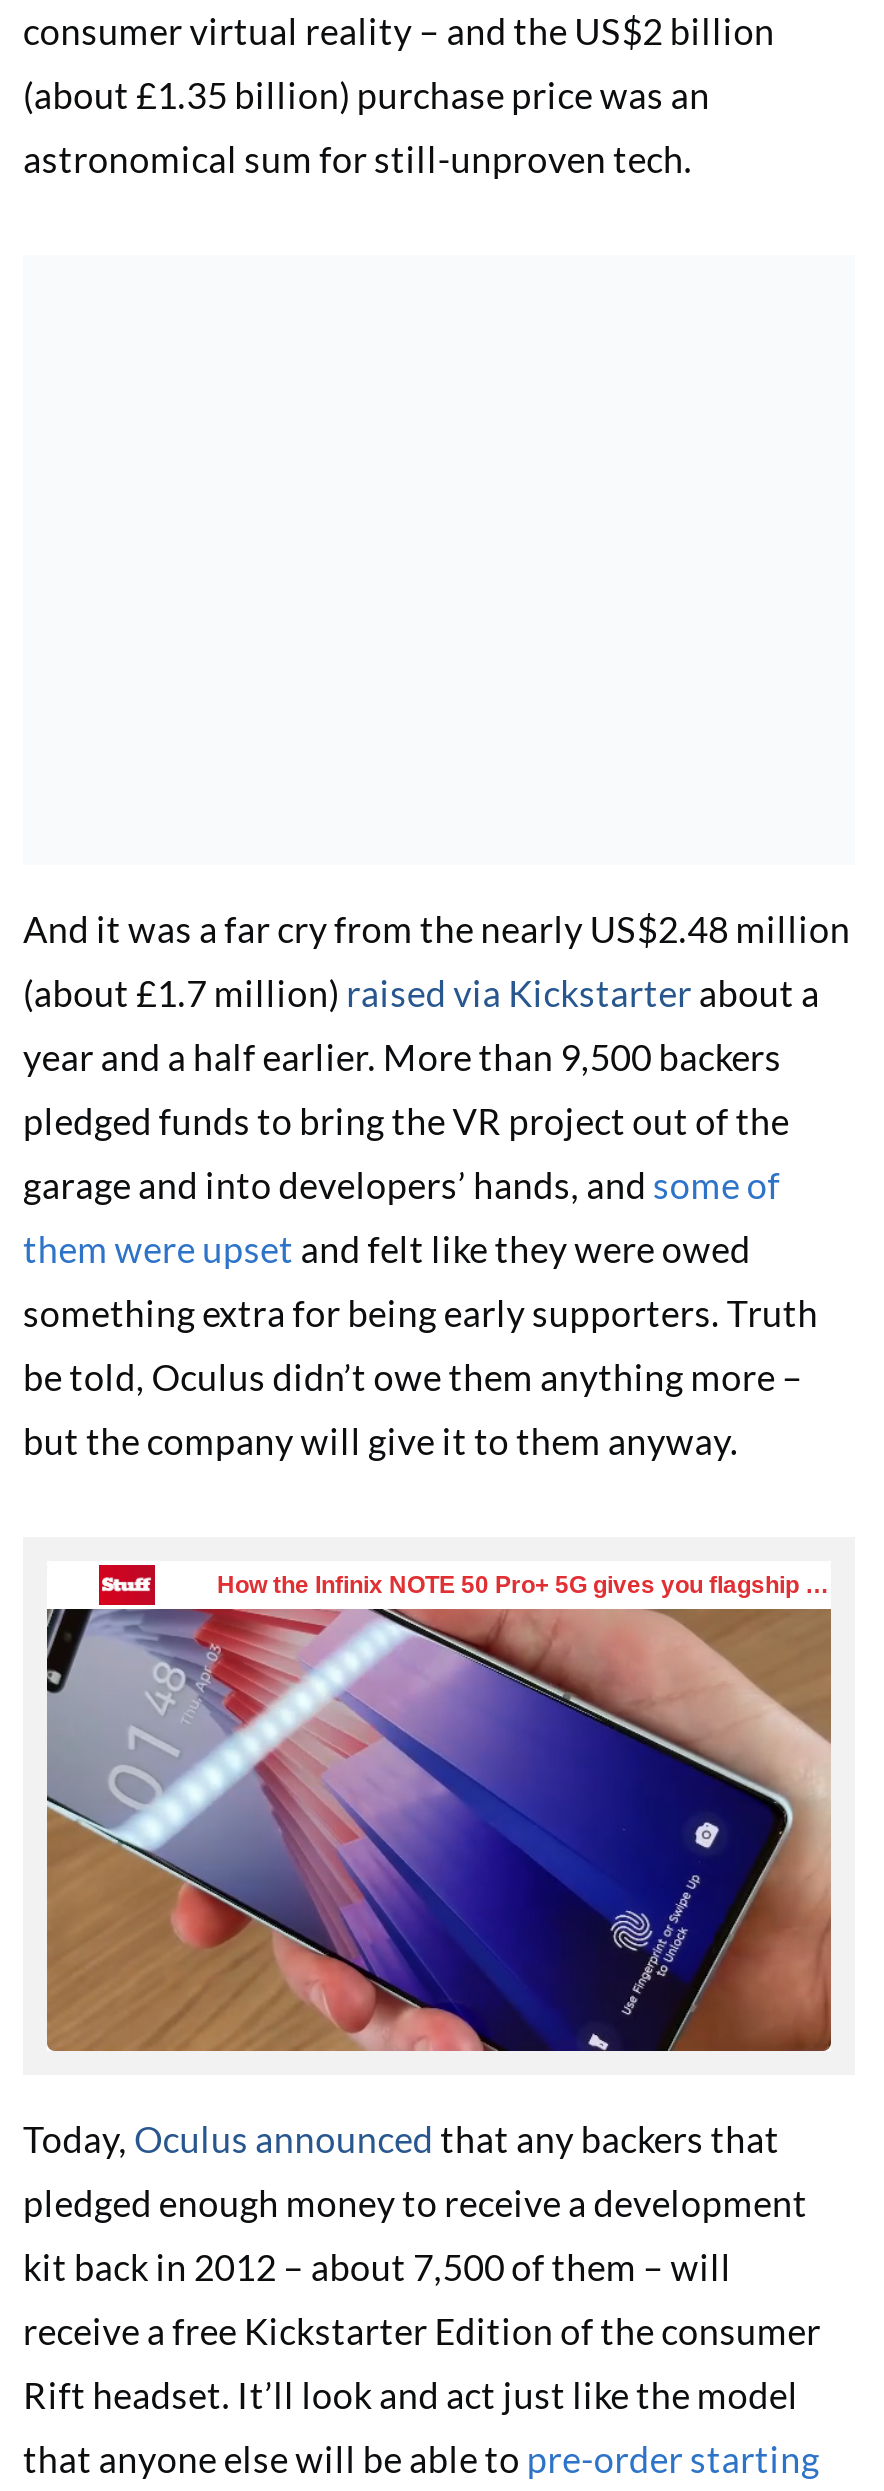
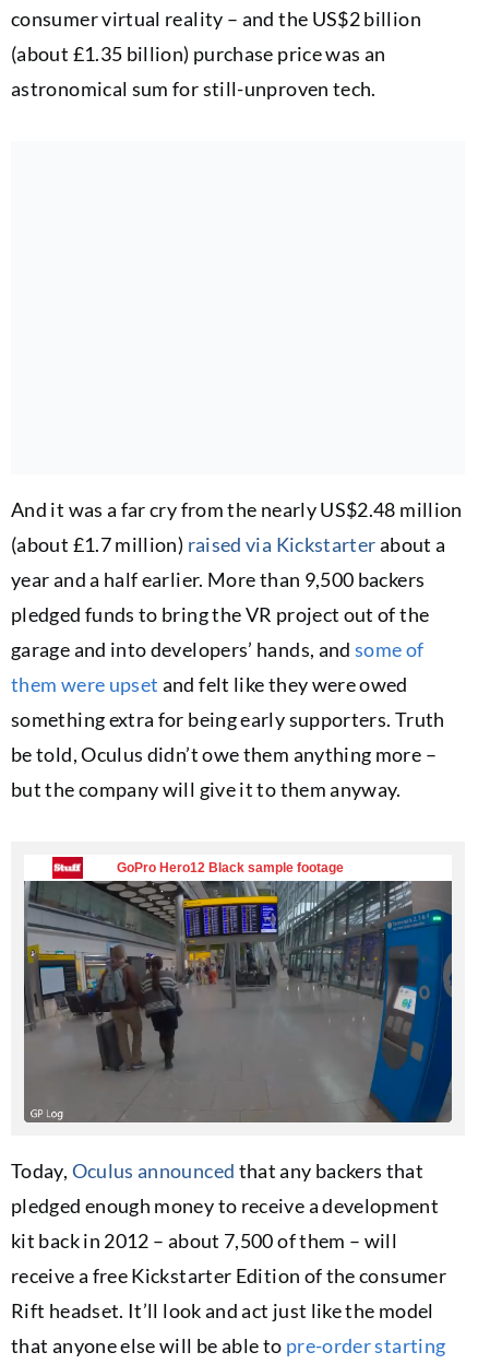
[45,1575,833,2053] [image] -> [23,861,453,1124] [image]

